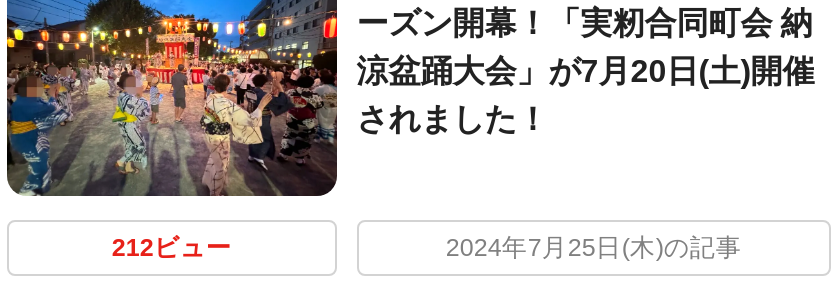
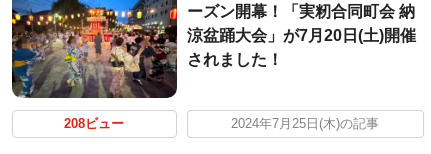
[112,234,232,262] 212ビュー -> [64,117,124,131] 208ビュー

